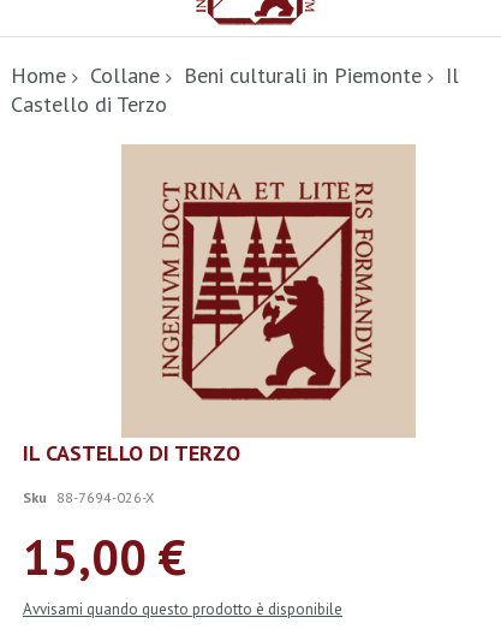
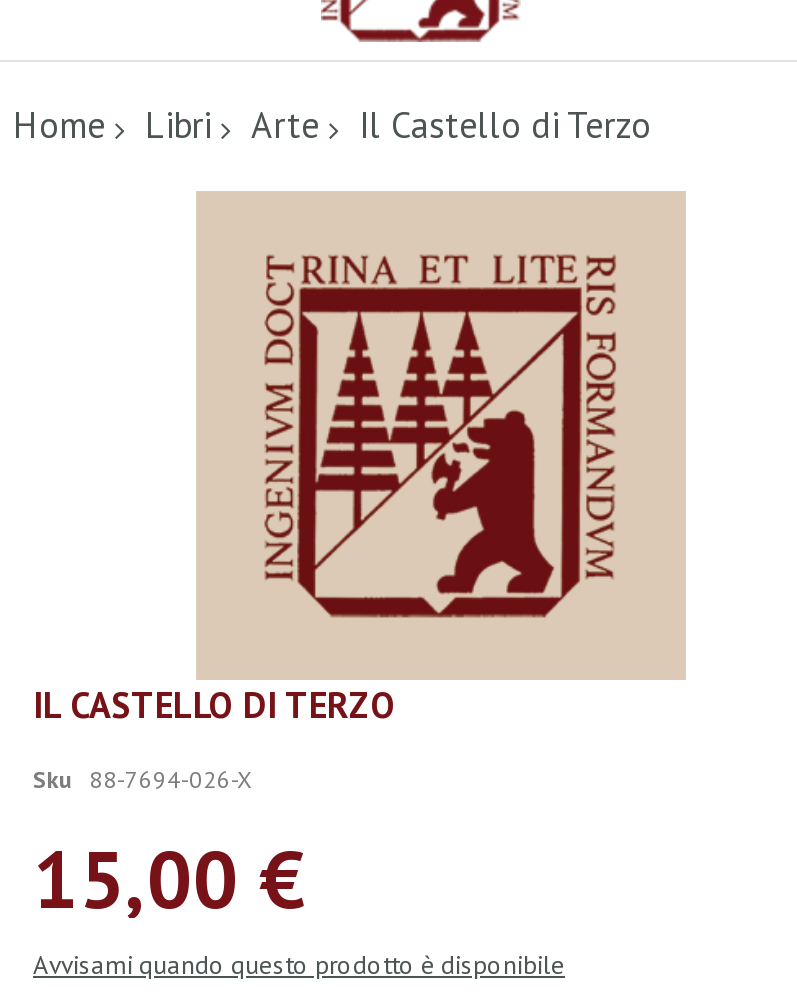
[11,61,459,118] Collane | Beni culturali in Piemonte | Il | Castello di Terzo -> [145,102,651,148] Libri | Arte | Il Castello di Terzo

